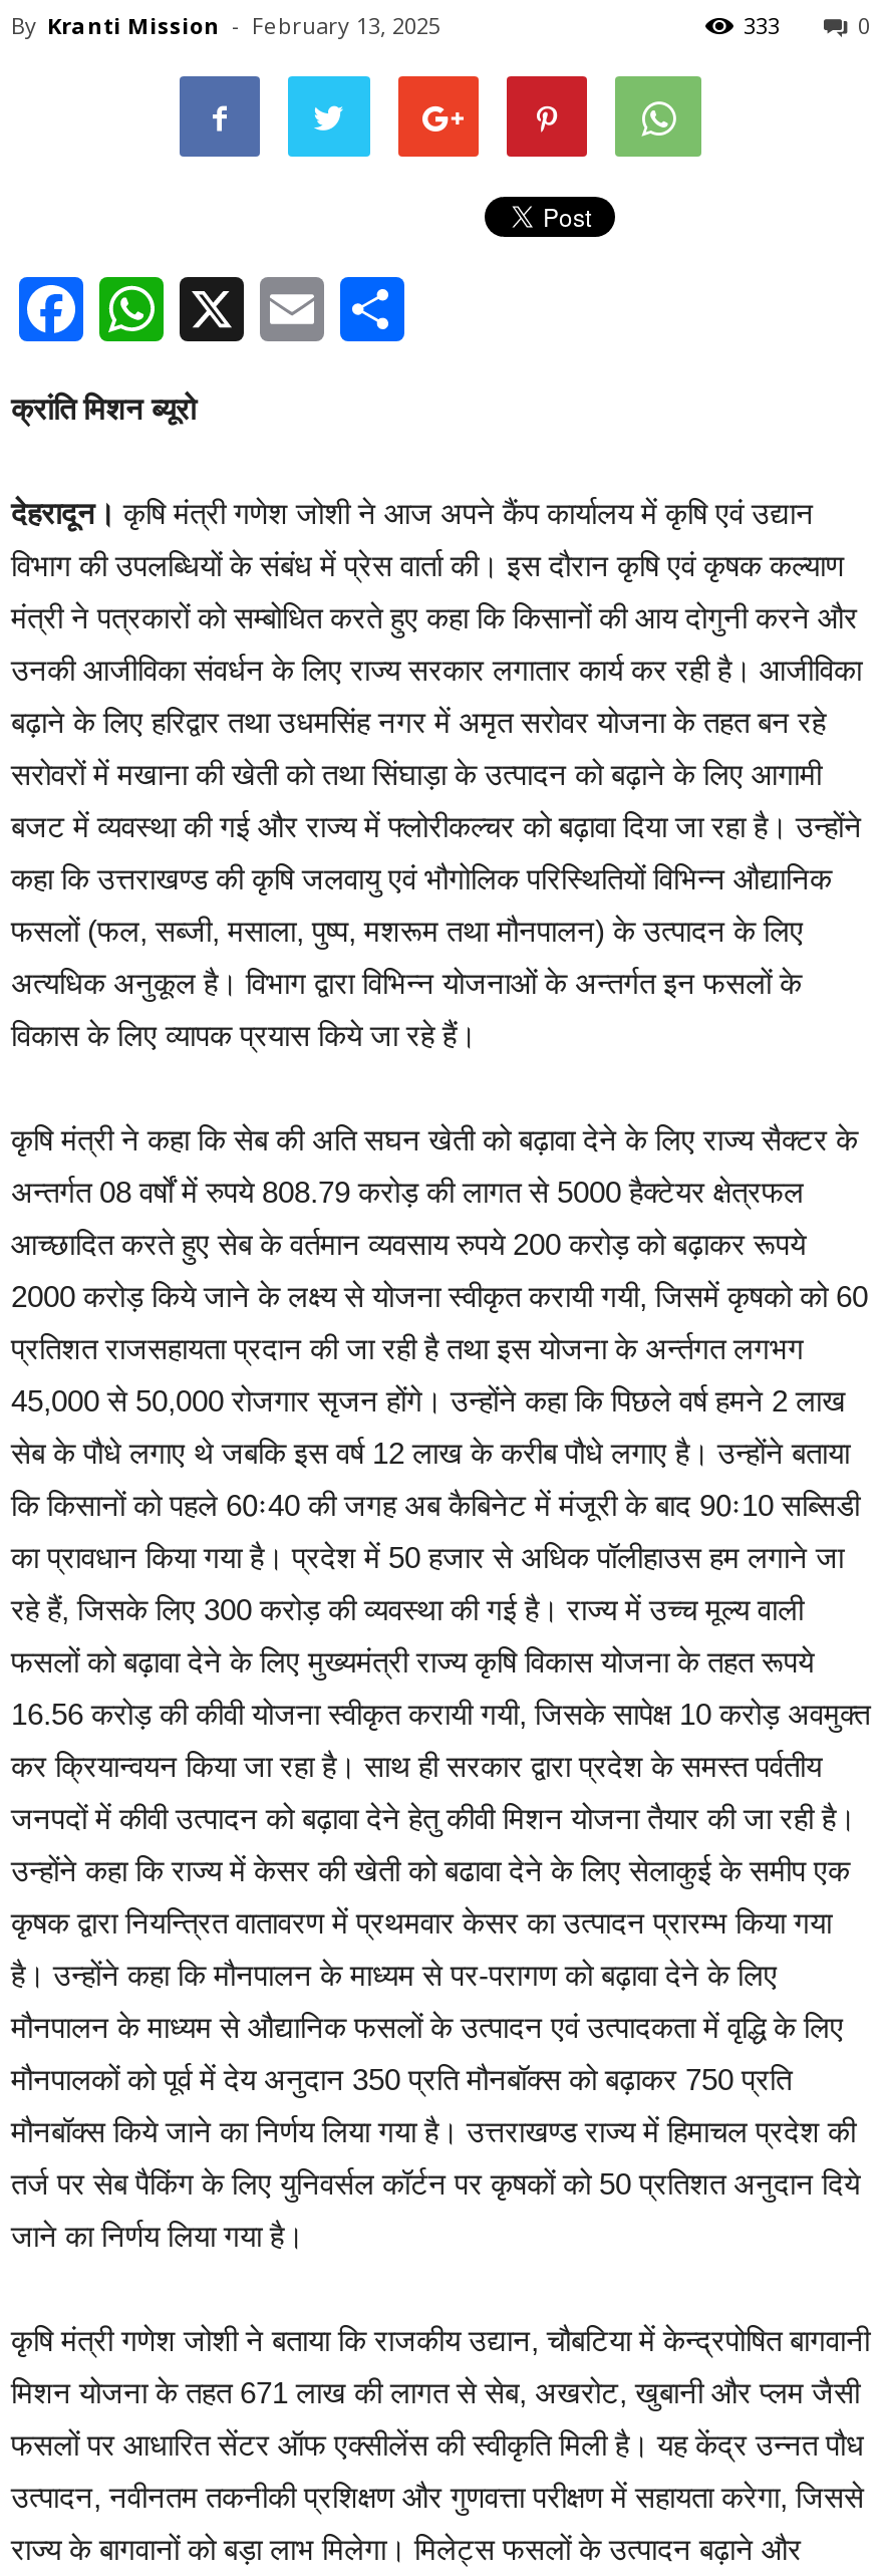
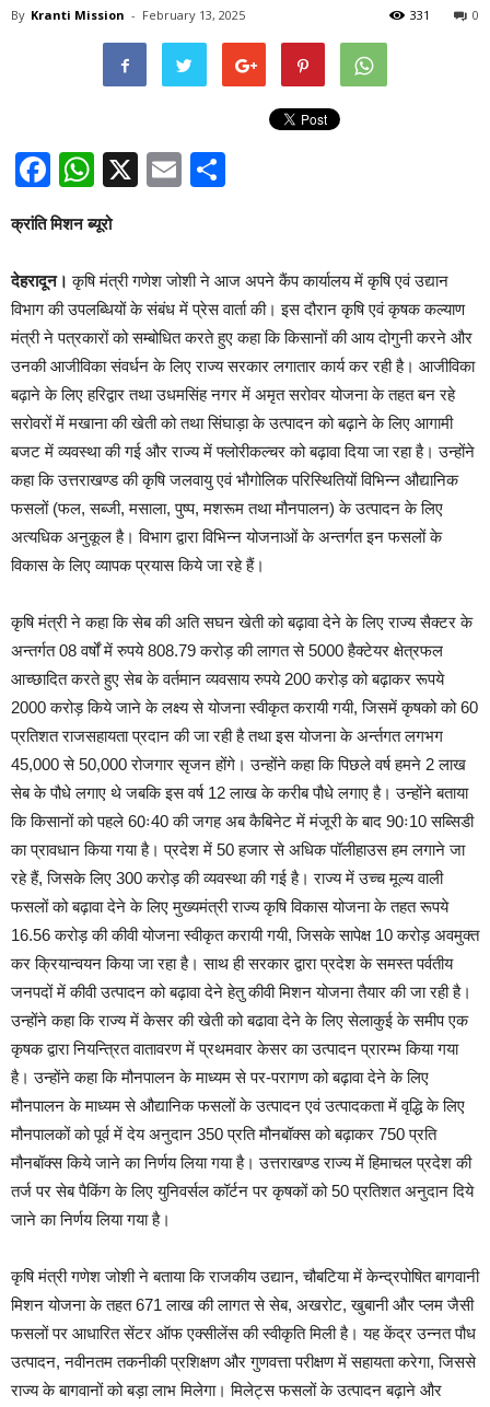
[744,10,780,40] 333 -> [410,7,430,23] 331

